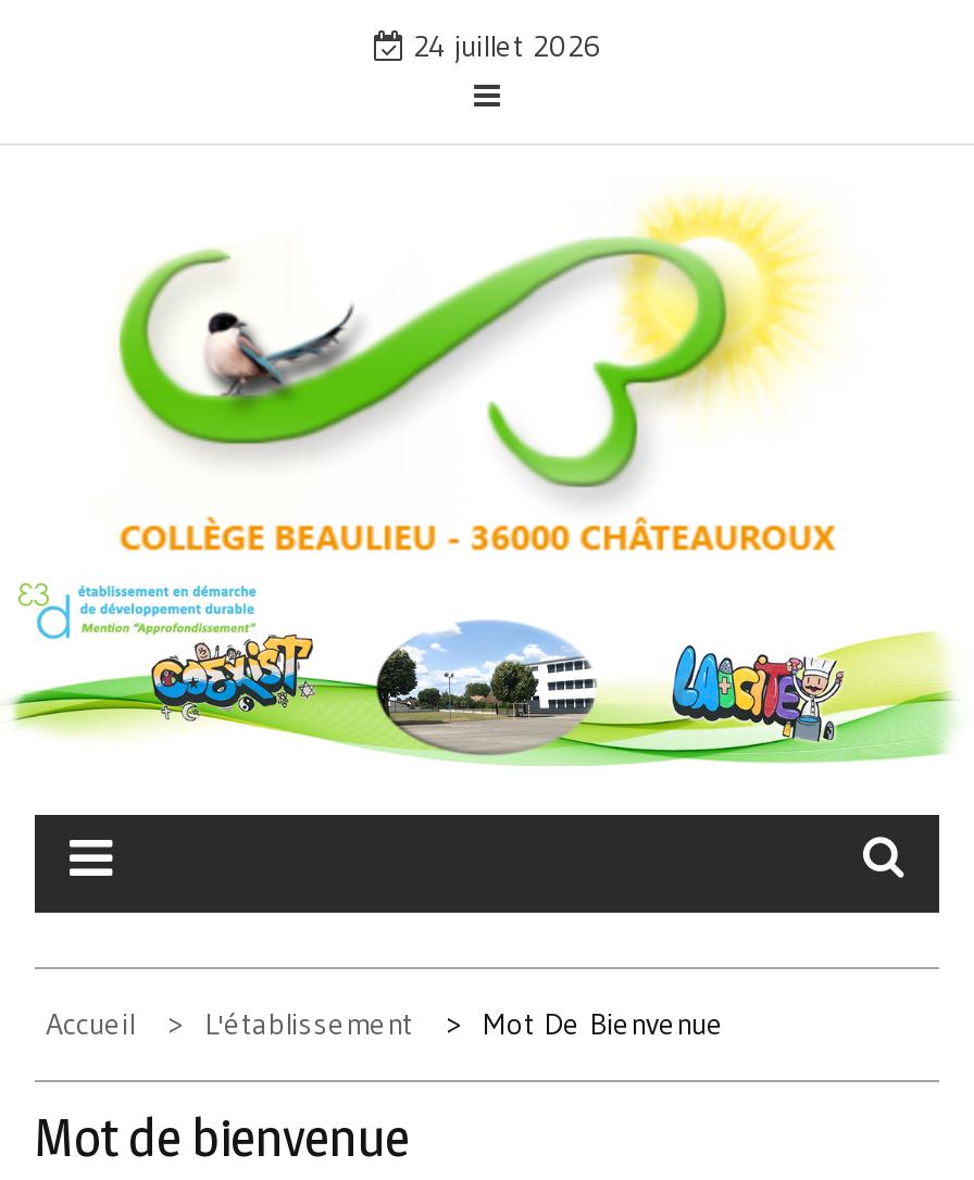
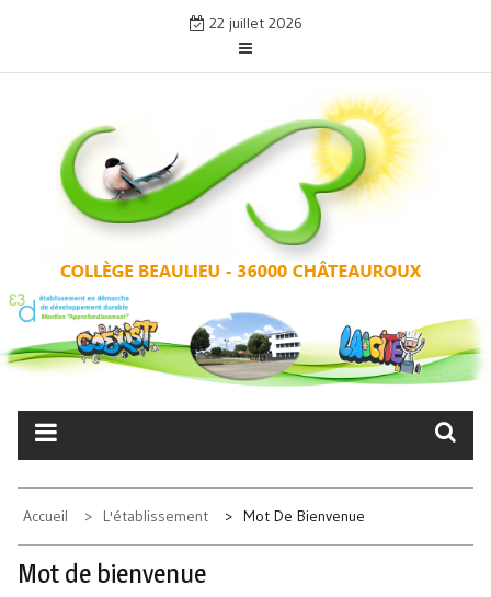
[404,26,600,65] 24 juillet 2026 -> [204,13,302,33] 22 juillet 2026

